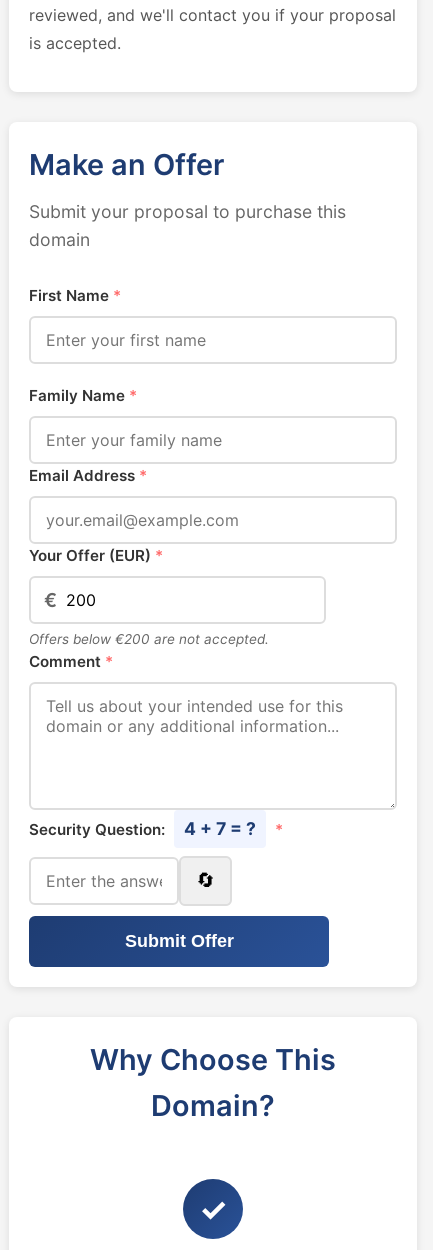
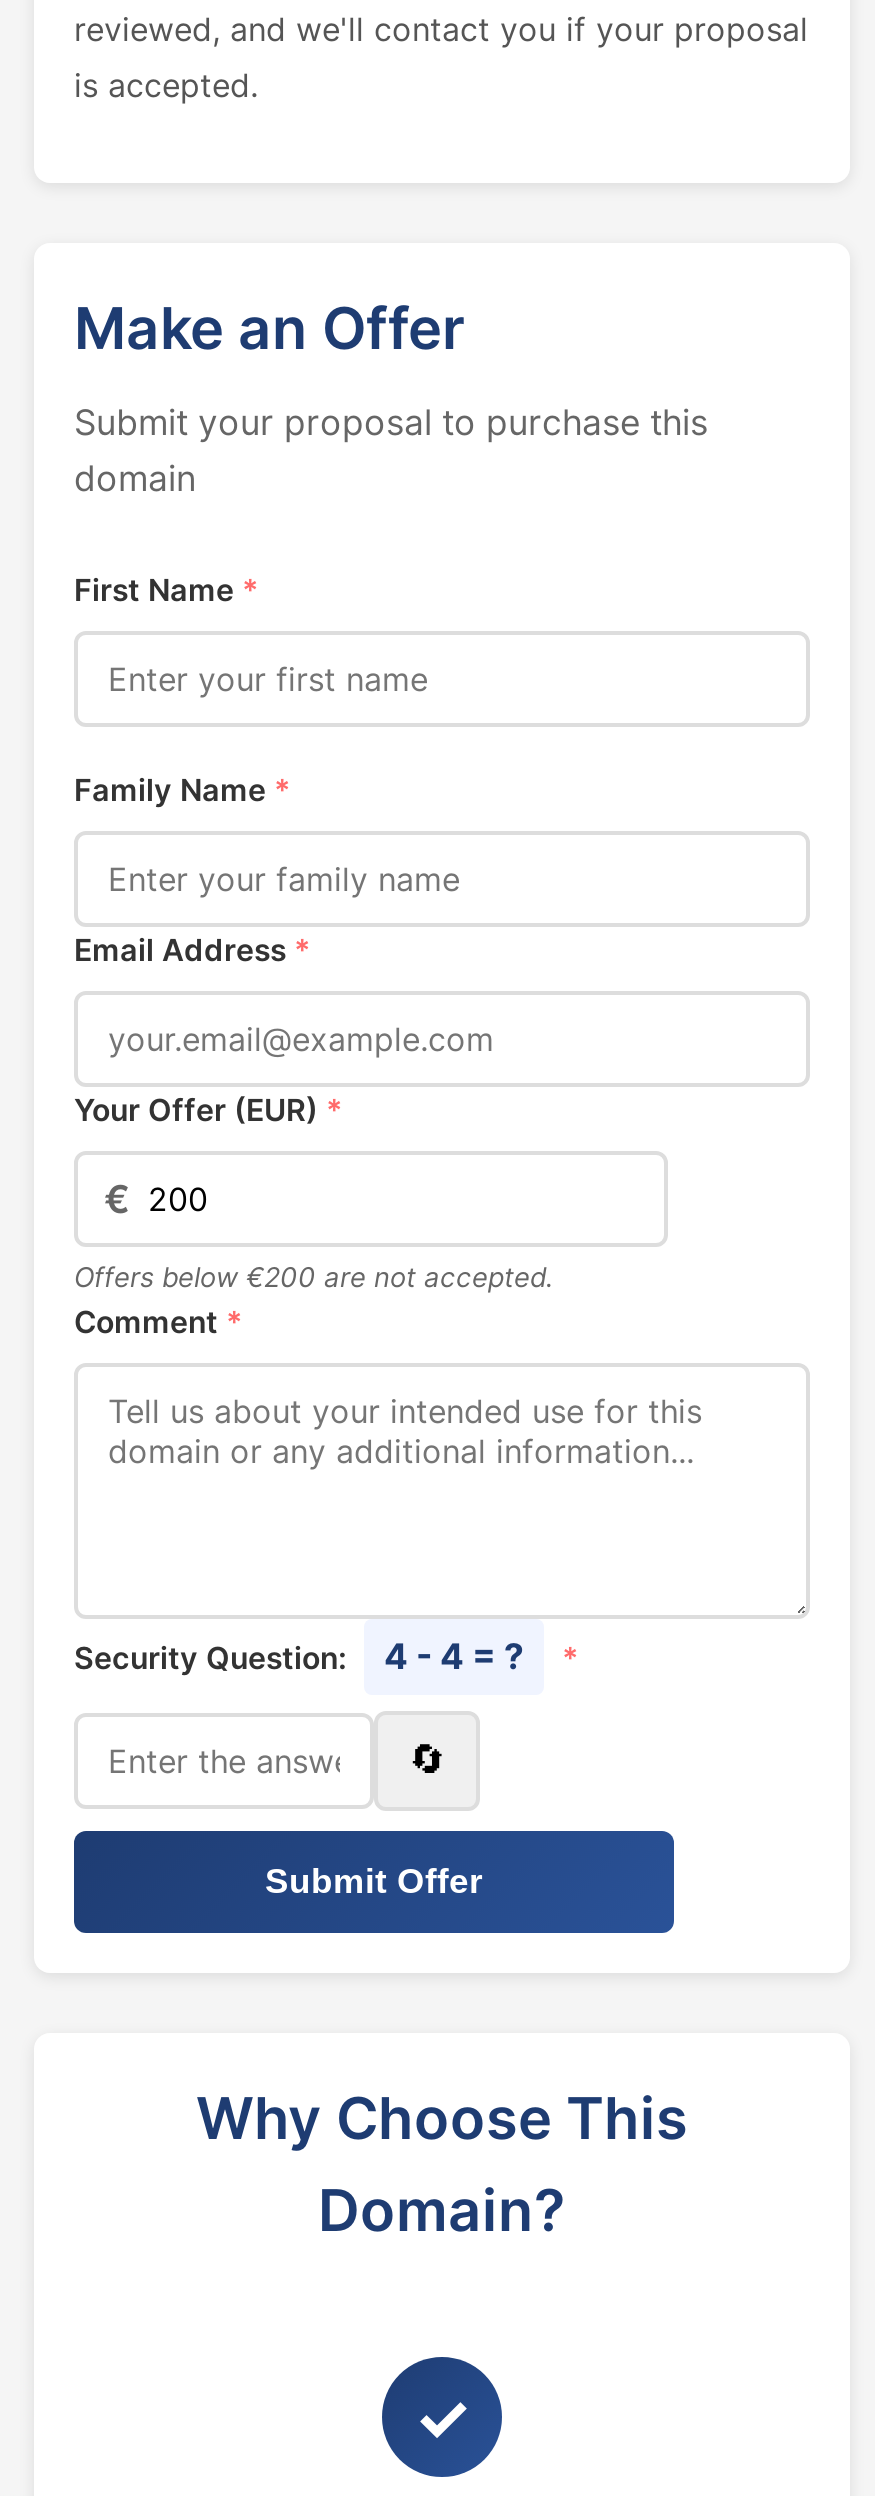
[184,818,256,839] 4 + 7 = ? -> [384,1635,524,1677] 4 - 4 = ?

